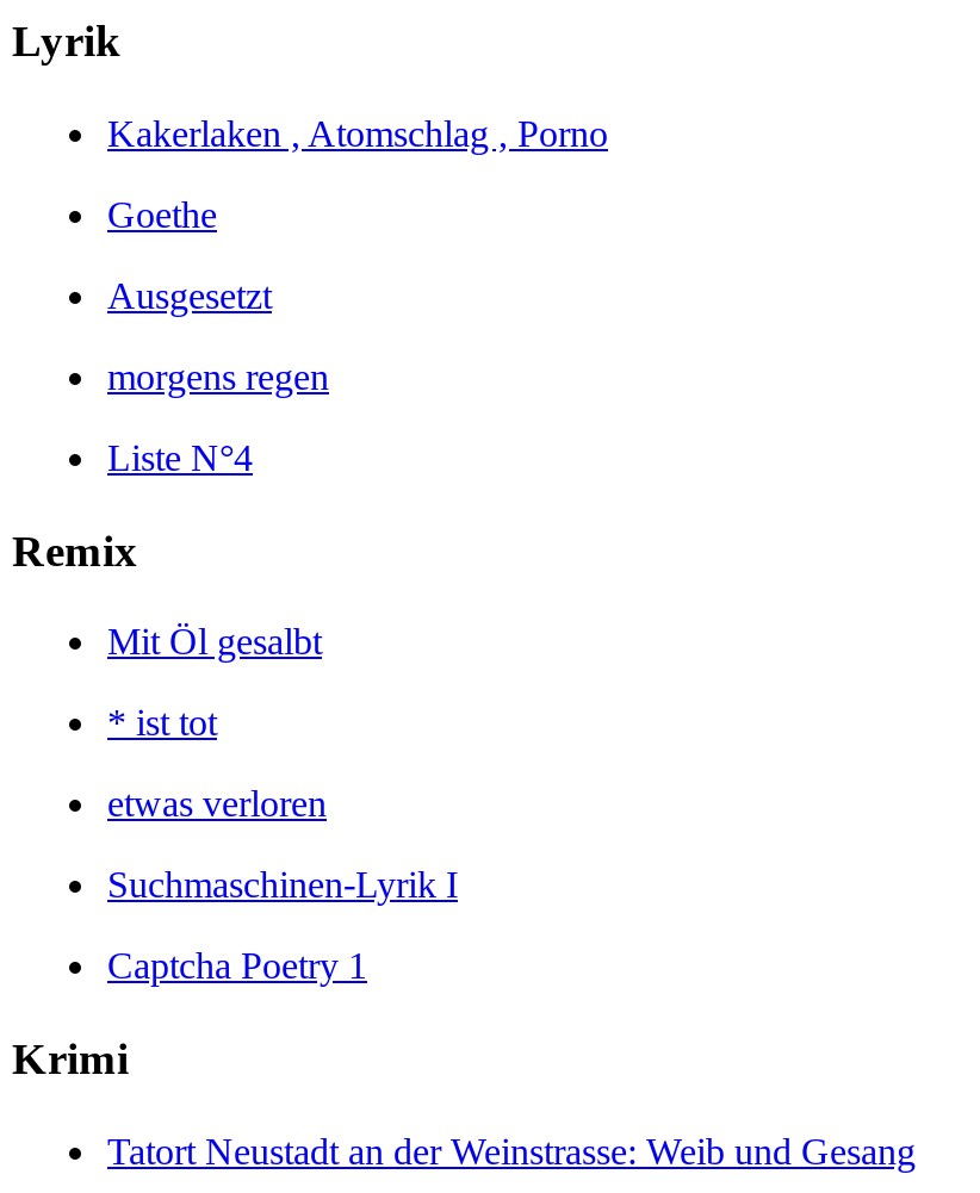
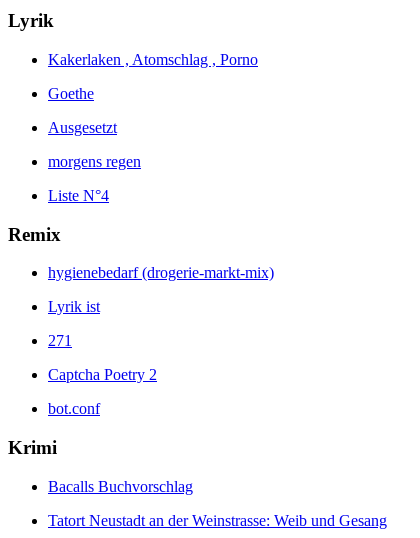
[107,622,322,662] Mit Öl gesalbt -> [48,264,274,281] hygienebedarf (drogerie-markt-mix)
[107,703,217,743] * ist tot -> [48,298,100,315] Lyrik ist
[107,784,327,824] etwas verloren -> [48,332,72,349] 271
[107,865,458,905] Suchmaschinen-Lyrik I -> [48,366,157,383] Captcha Poetry 2
[107,946,367,986] Captcha Poetry 1 -> [48,400,100,417] bot.conf
none -> [48,478,193,495] Bacalls Buchvorschlag

